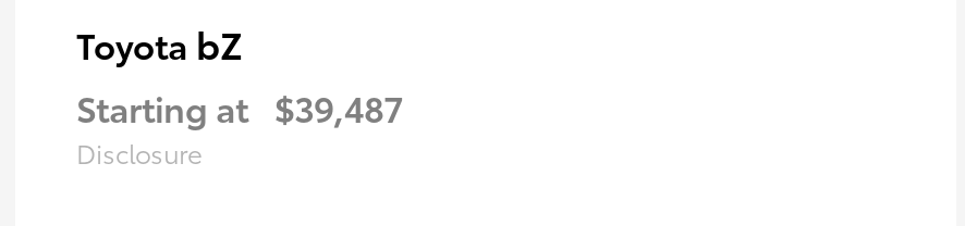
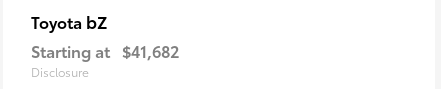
[76,82,403,132] Starting at $39,487 -> [31,39,179,62] Starting at $41,682

